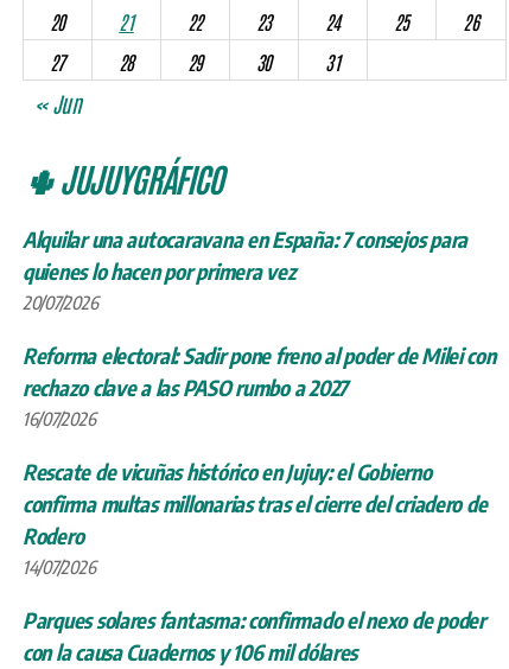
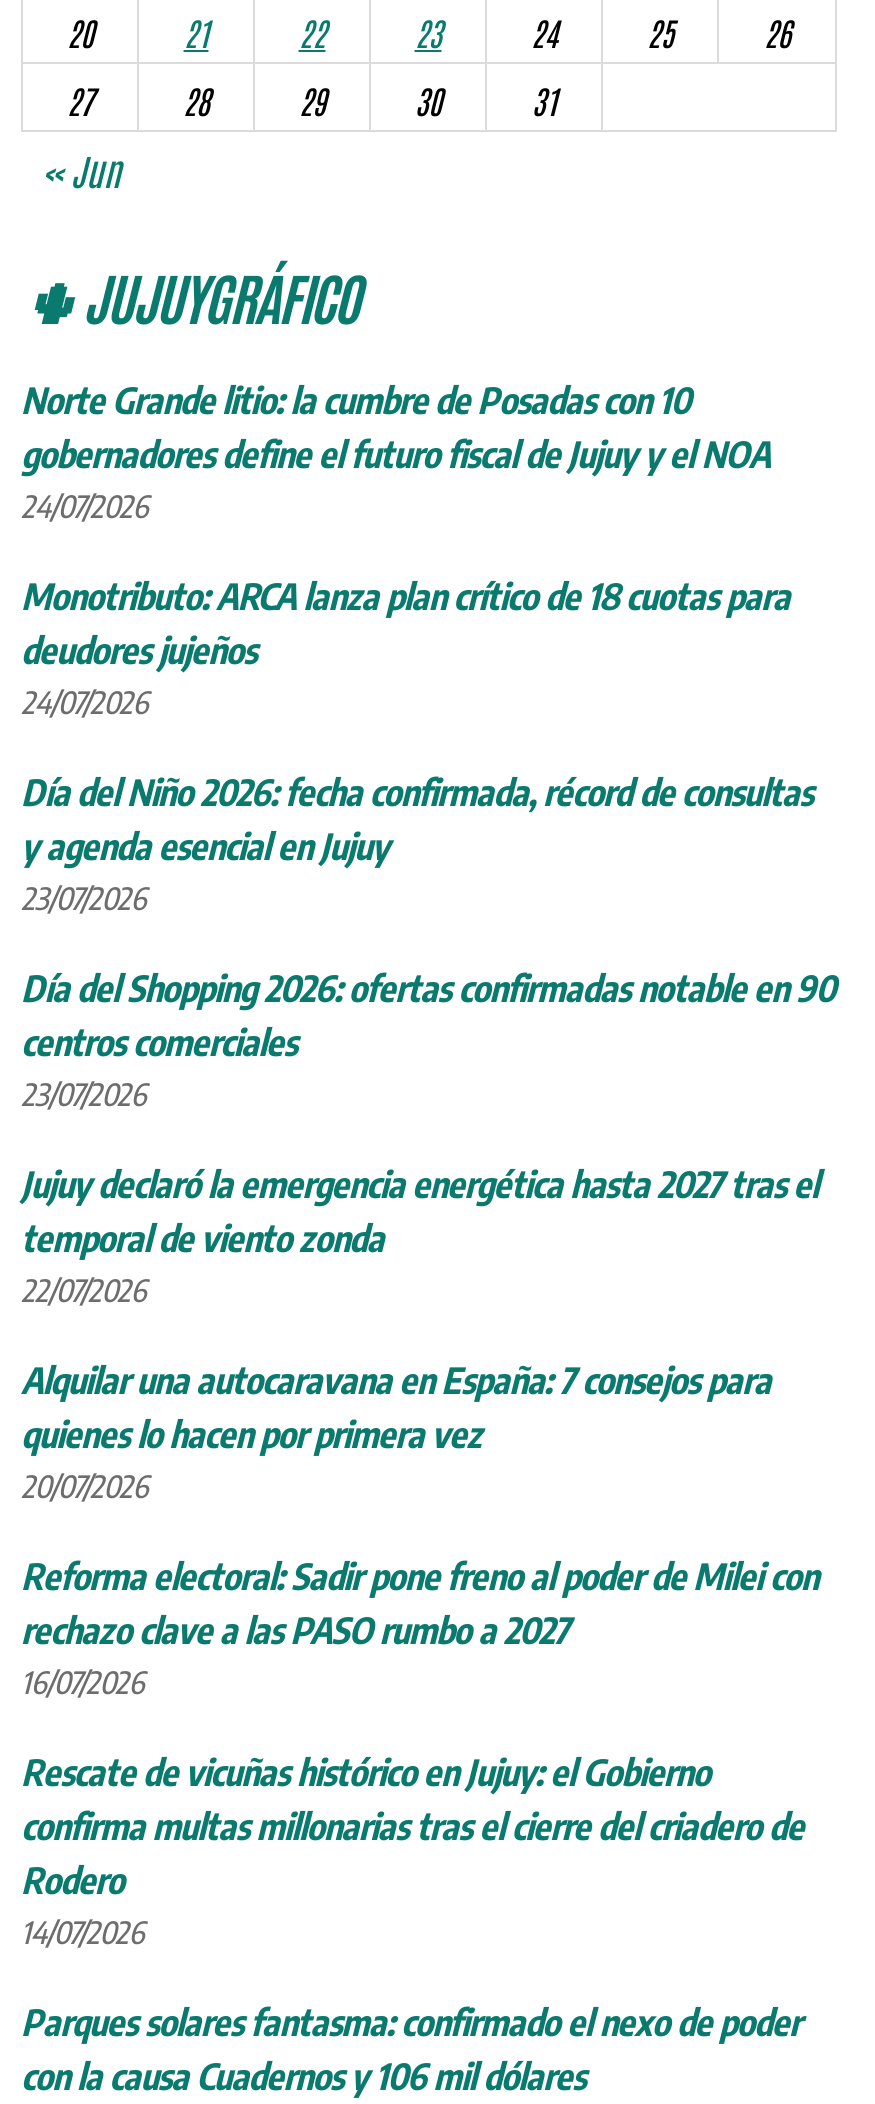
none -> [21,375,835,1307] Norte Grande litio: la cumbre de Posadas con 10 | gobernadores define el futuro fiscal de Jujuy y el NOA | 24/07/2026 | Monotributo: ARCA lanza plan crítico de 18 cuotas para | deudores jujeños | 24/07/2026 | Día del Niño 2026: fecha confirmada, récord de consultas | y agenda esencial en Jujuy | 23/07/2026 | Día del Shopping 2026: ofertas confirmadas notable en 90 | centros comerciales | 23/07/2026 | Jujuy declaró la emergencia energética hasta 2027 tras el | temporal de viento zonda | 22/07/2026

